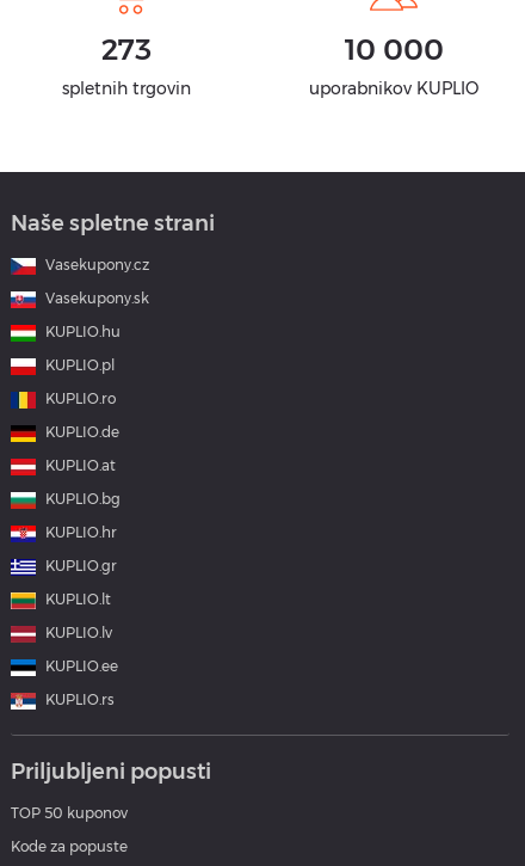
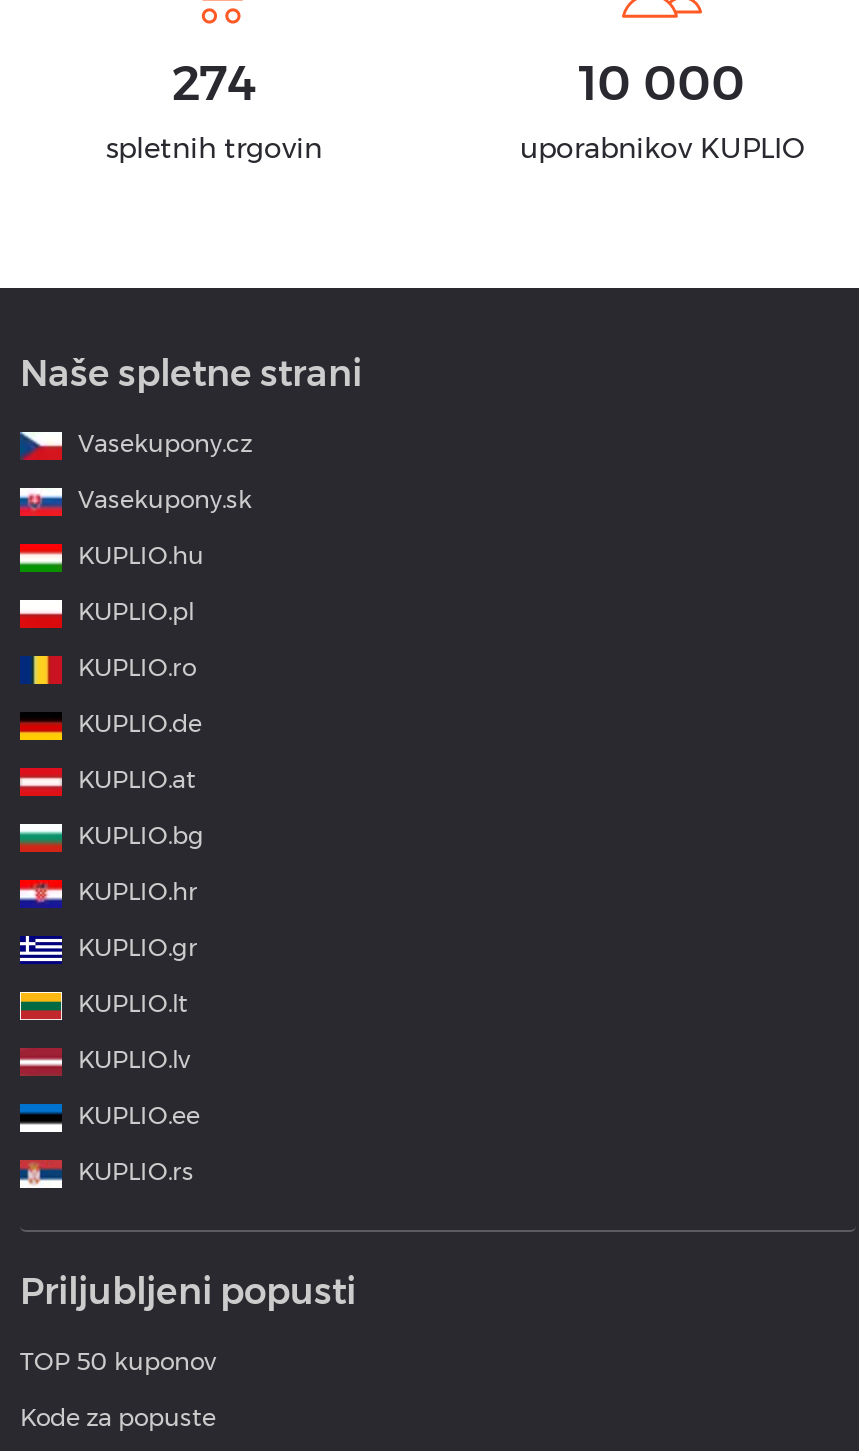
[101,32,152,67] 273 -> [172,54,256,112] 274

